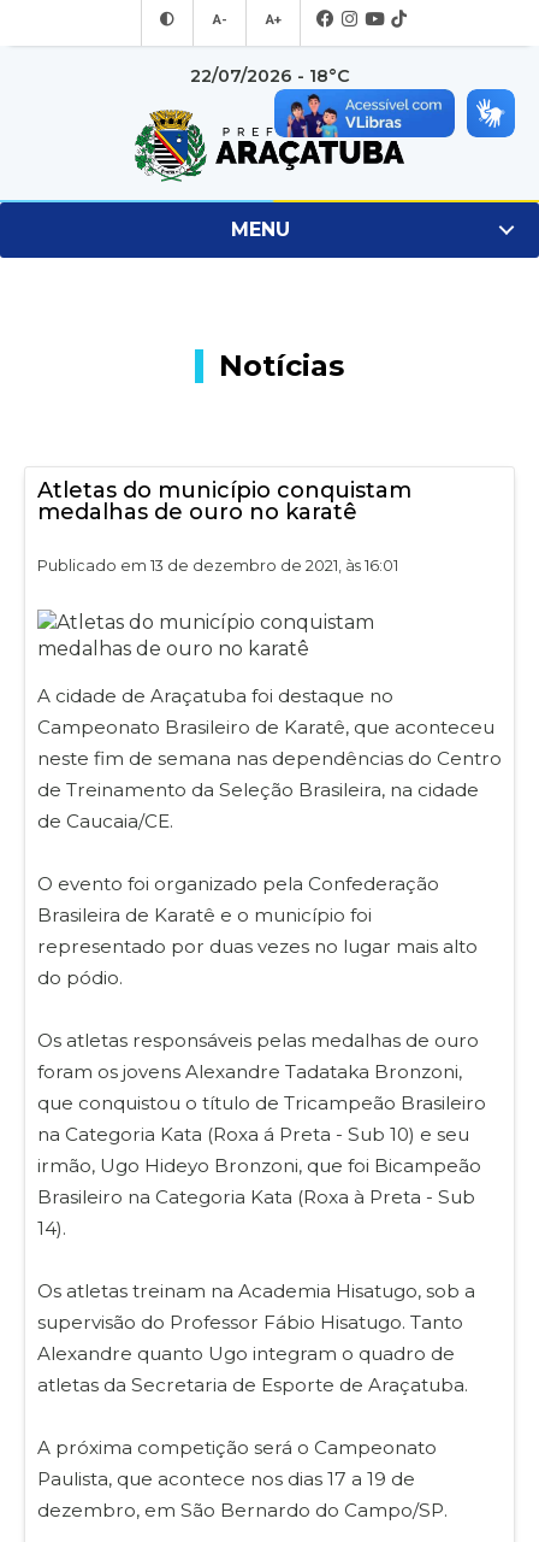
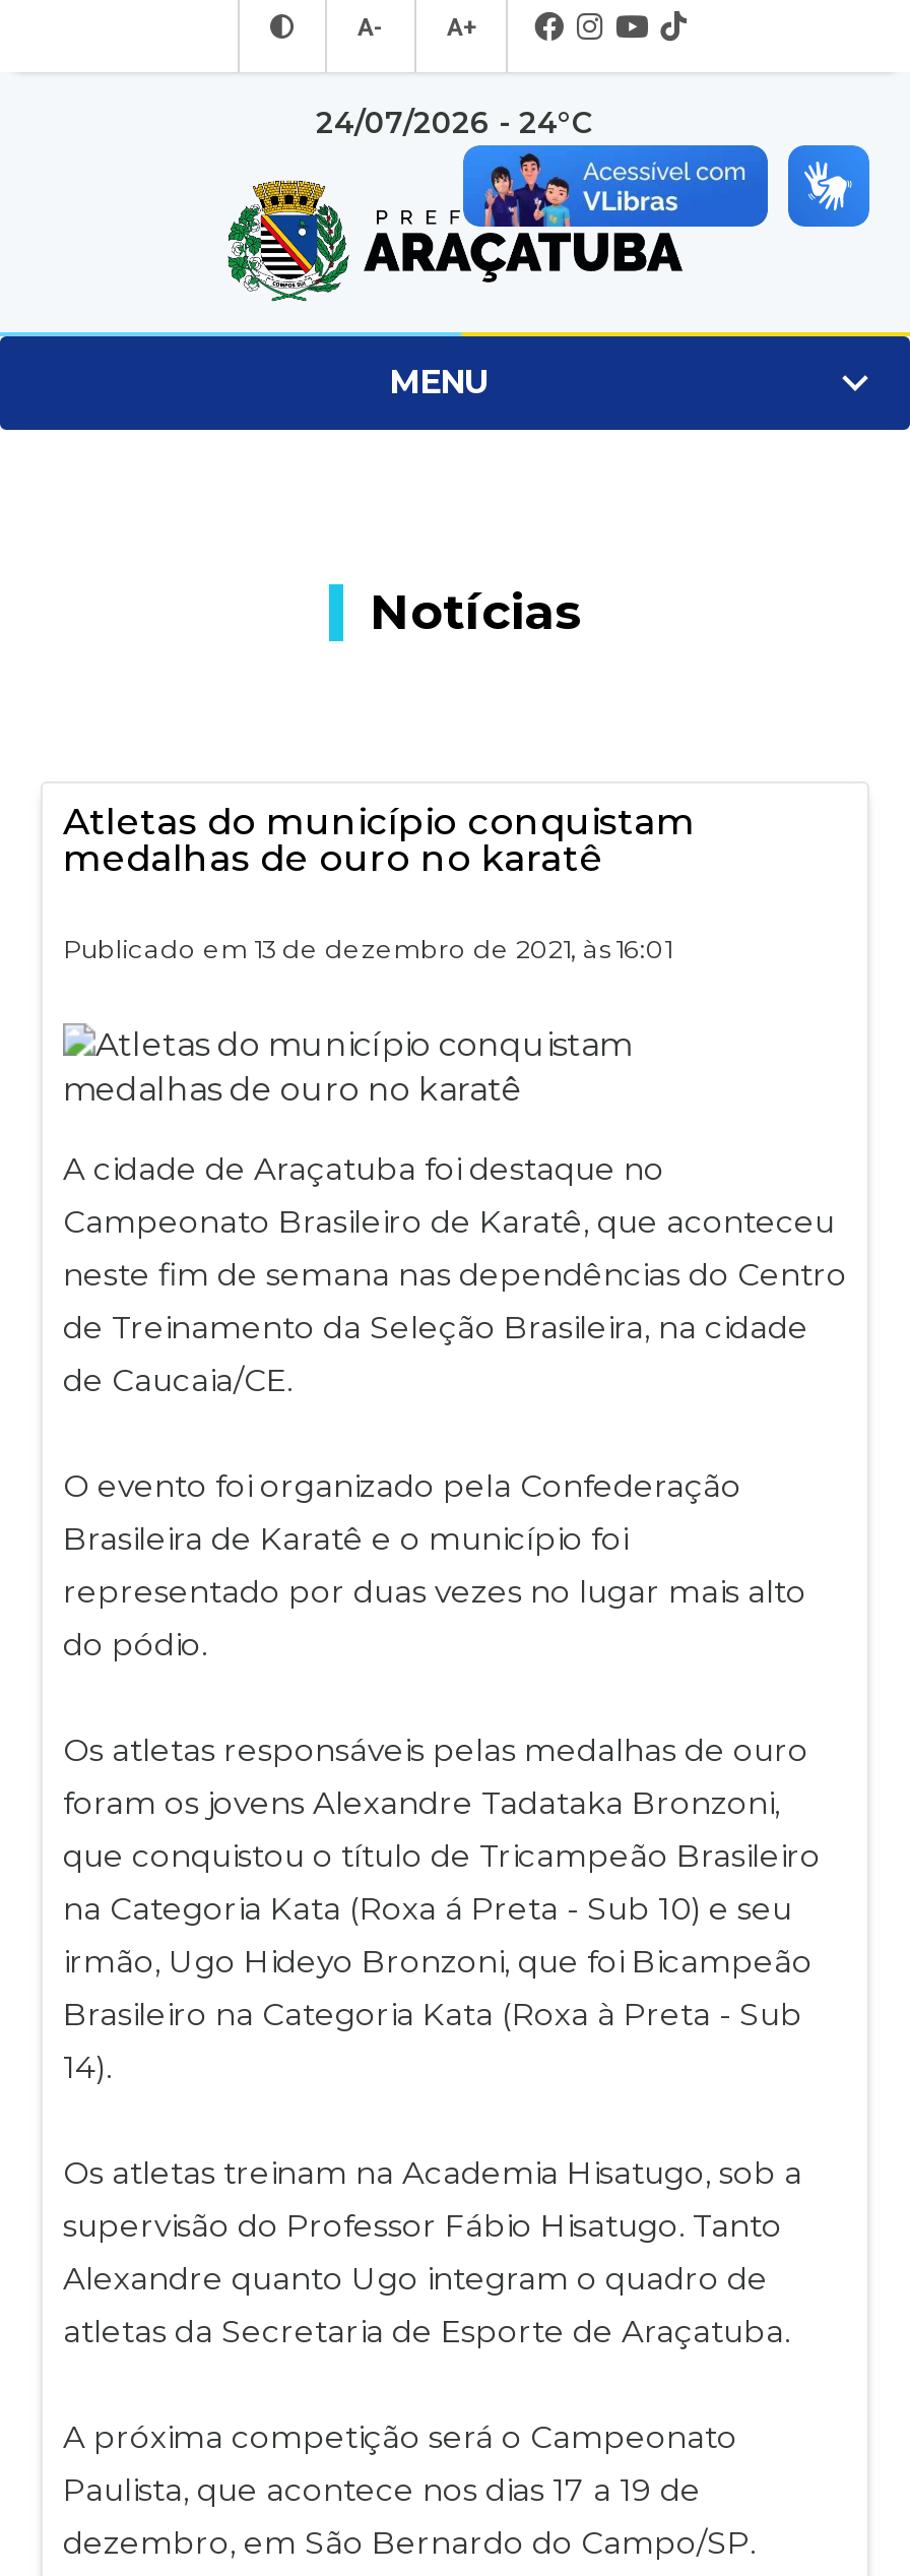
[189,65,350,87] 22/07/2026 - 18°C -> [316,105,594,141] 24/07/2026 - 24°C

